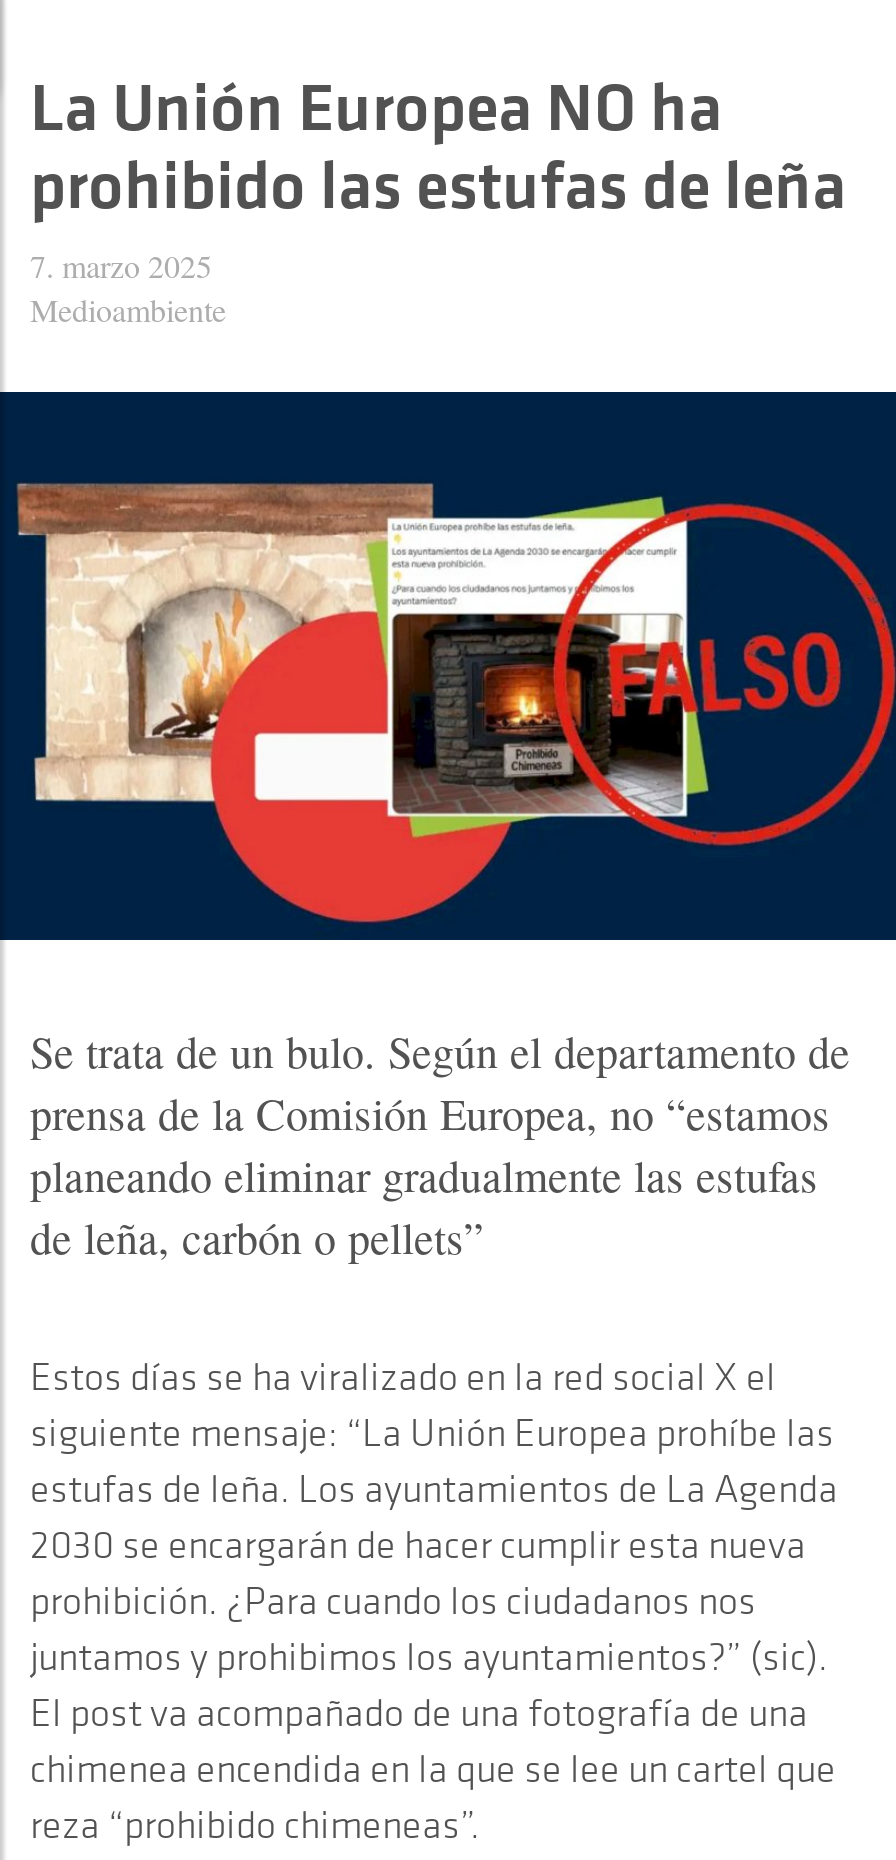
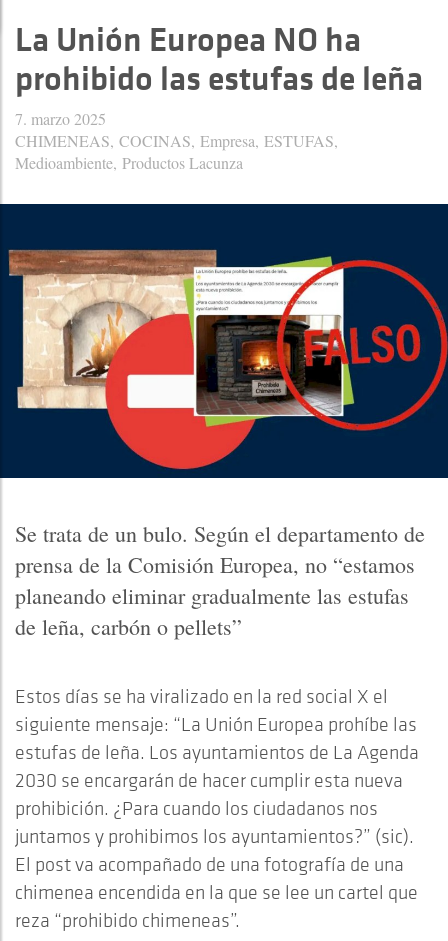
[30,288,226,330] Medioambiente -> [15,130,334,173] CHIMENEAS COCINAS Empresa ESTUFAS | Medioambiente Productos Lacunza

